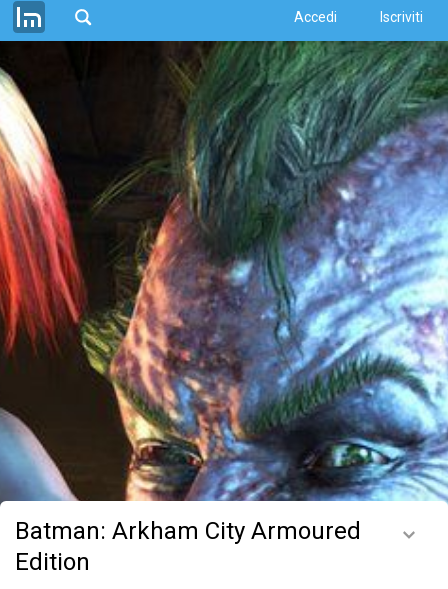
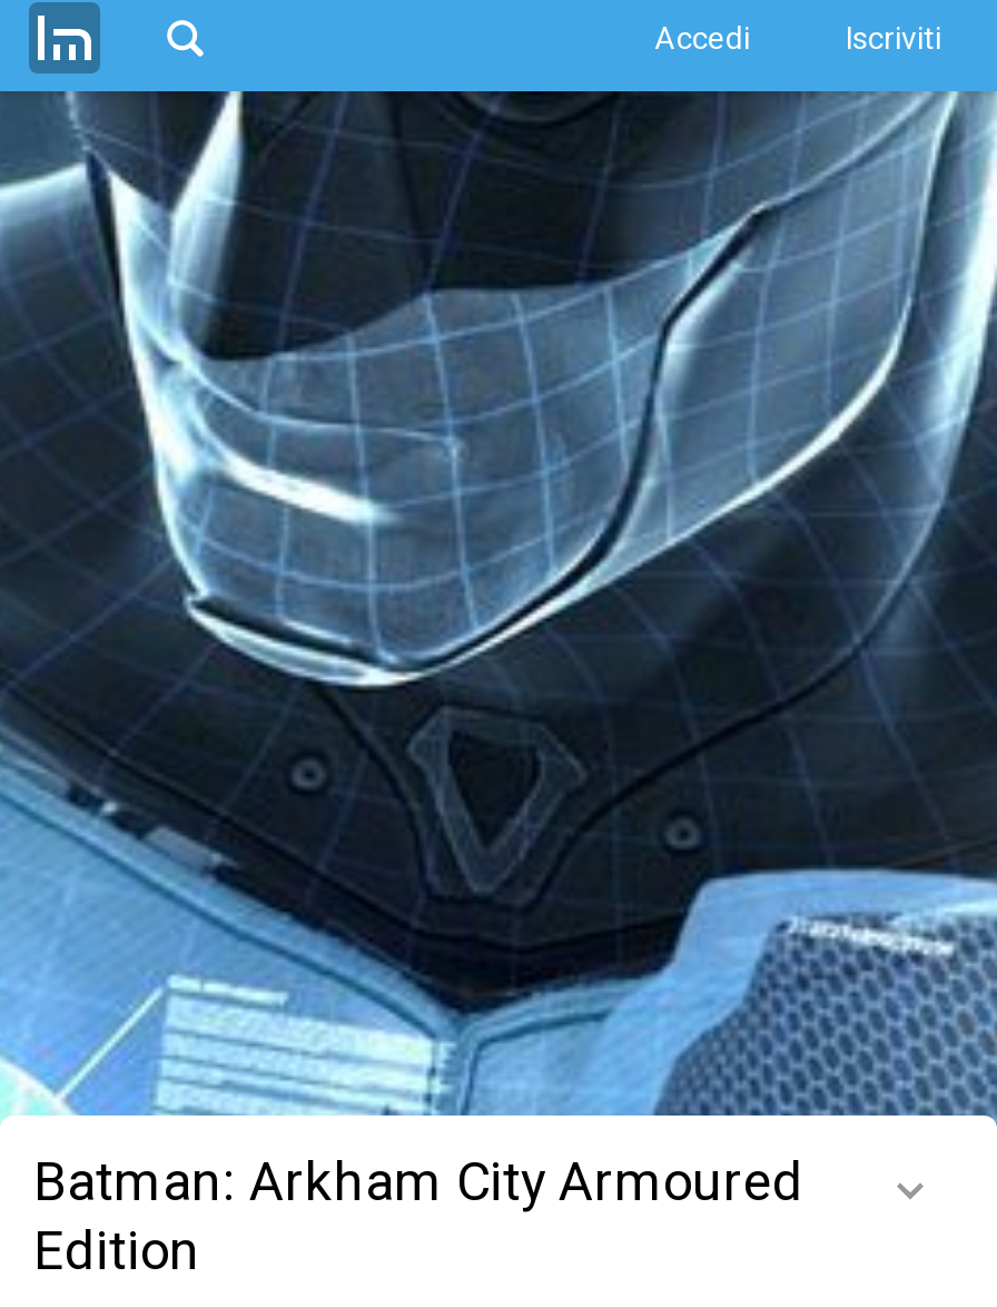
[3,40,445,505] [image] -> [7,89,990,1122] [image]

